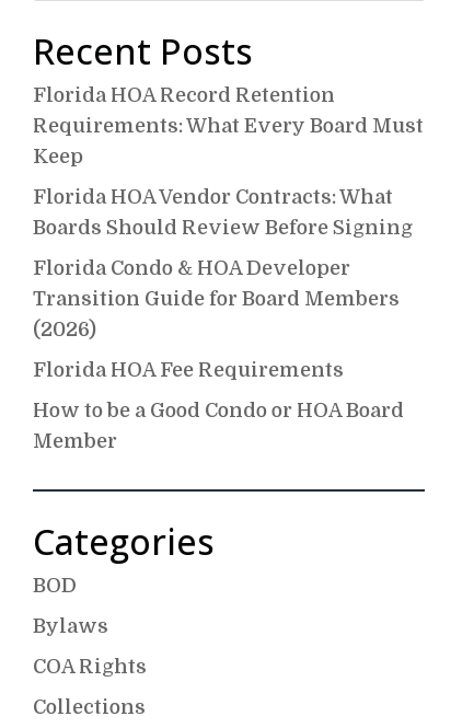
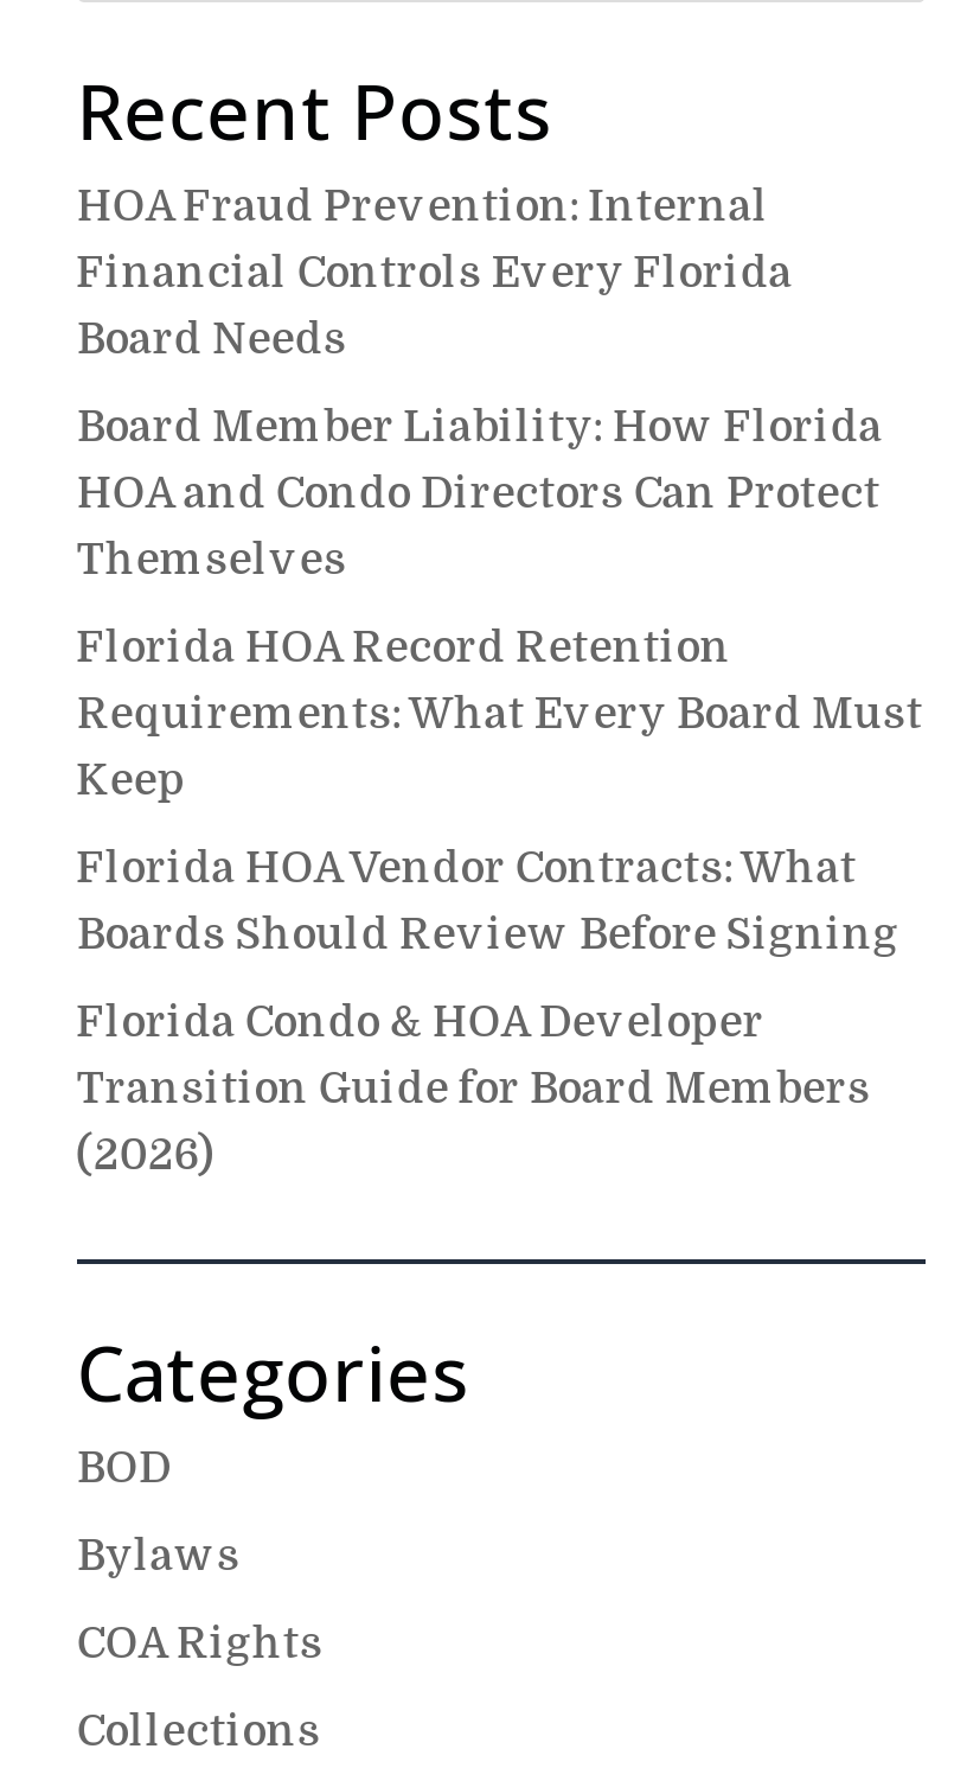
none -> [77,183,882,584] HOA Fraud Prevention: Internal | Financial Controls Every Florida | Board Needs | Board Member Liability: How Florida | HOA and Condo Directors Can Protect | Themselves
moved [33,85,423,341] -> [77,624,923,1179]: Florida HOA Record Retention | Requirements: What Every Board Must | Keep | Florida HOA Vendor Contracts: What | Boards Should Review Before Signing | Florida Condo & HOA Developer | Transition Guide for Board Members | (2026)
[33,359,404,452] Florida HOA Fee Requirements | How to be a Good Condo or HOA Board | Member -> none

